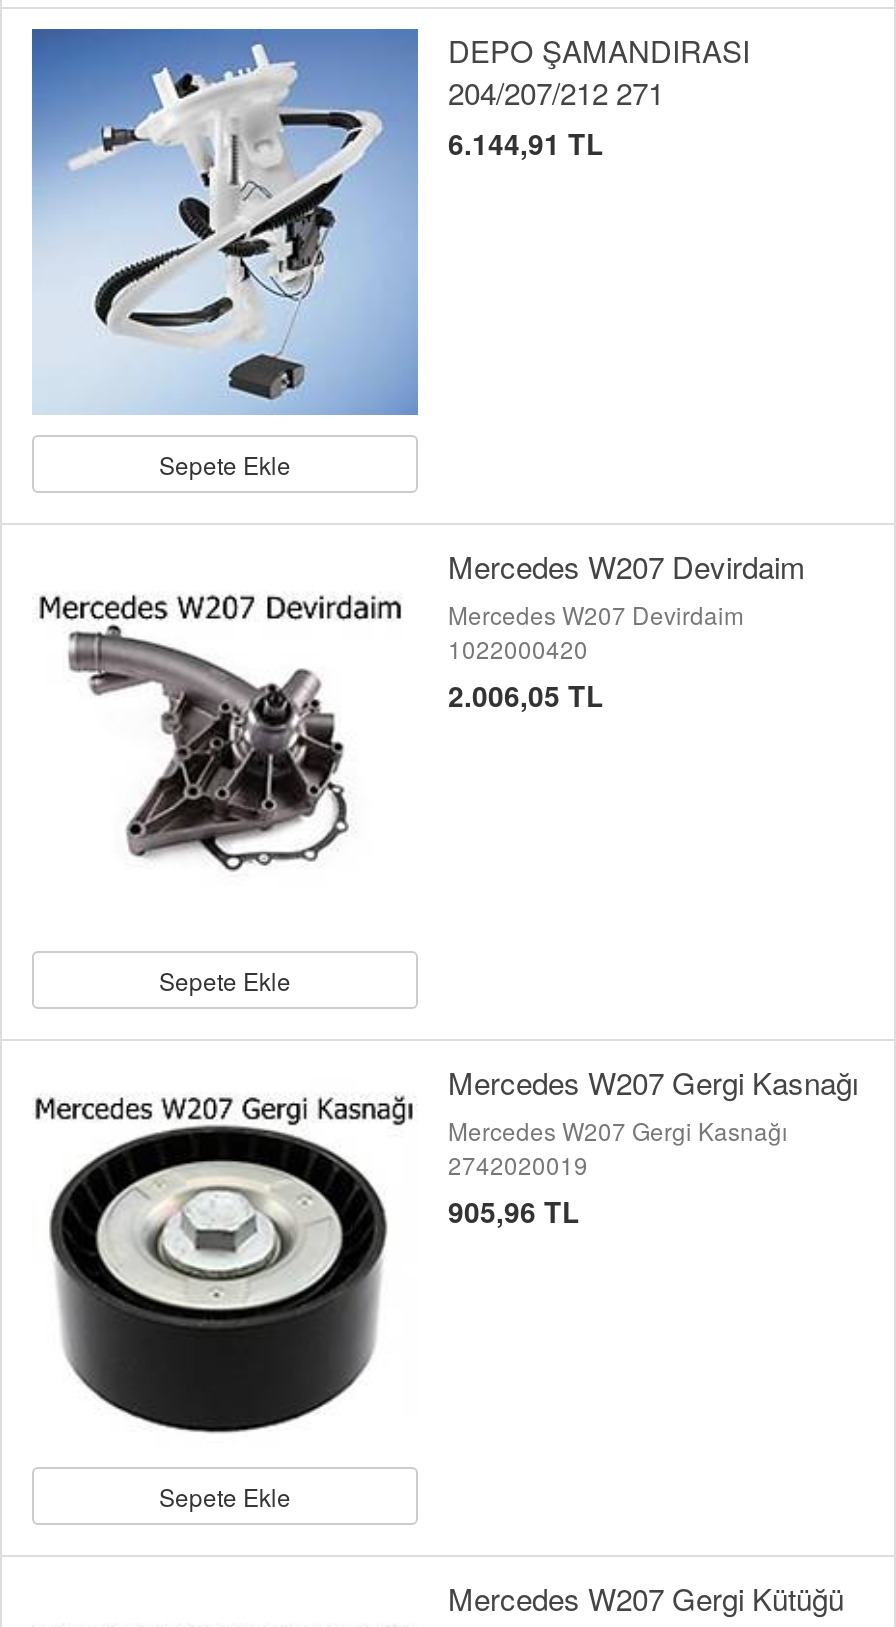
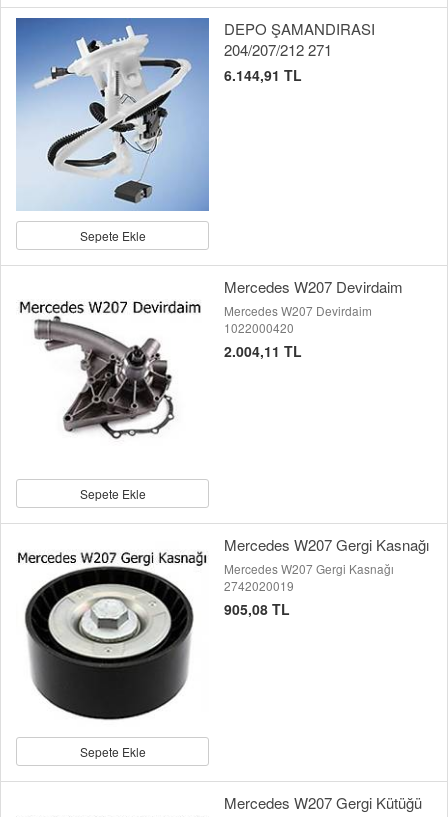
[448,676,604,716] 2.006,05 TL -> [224,341,302,361] 2.004,11 TL
[448,1192,580,1232] 905,96 TL -> [224,599,290,619] 905,08 TL

